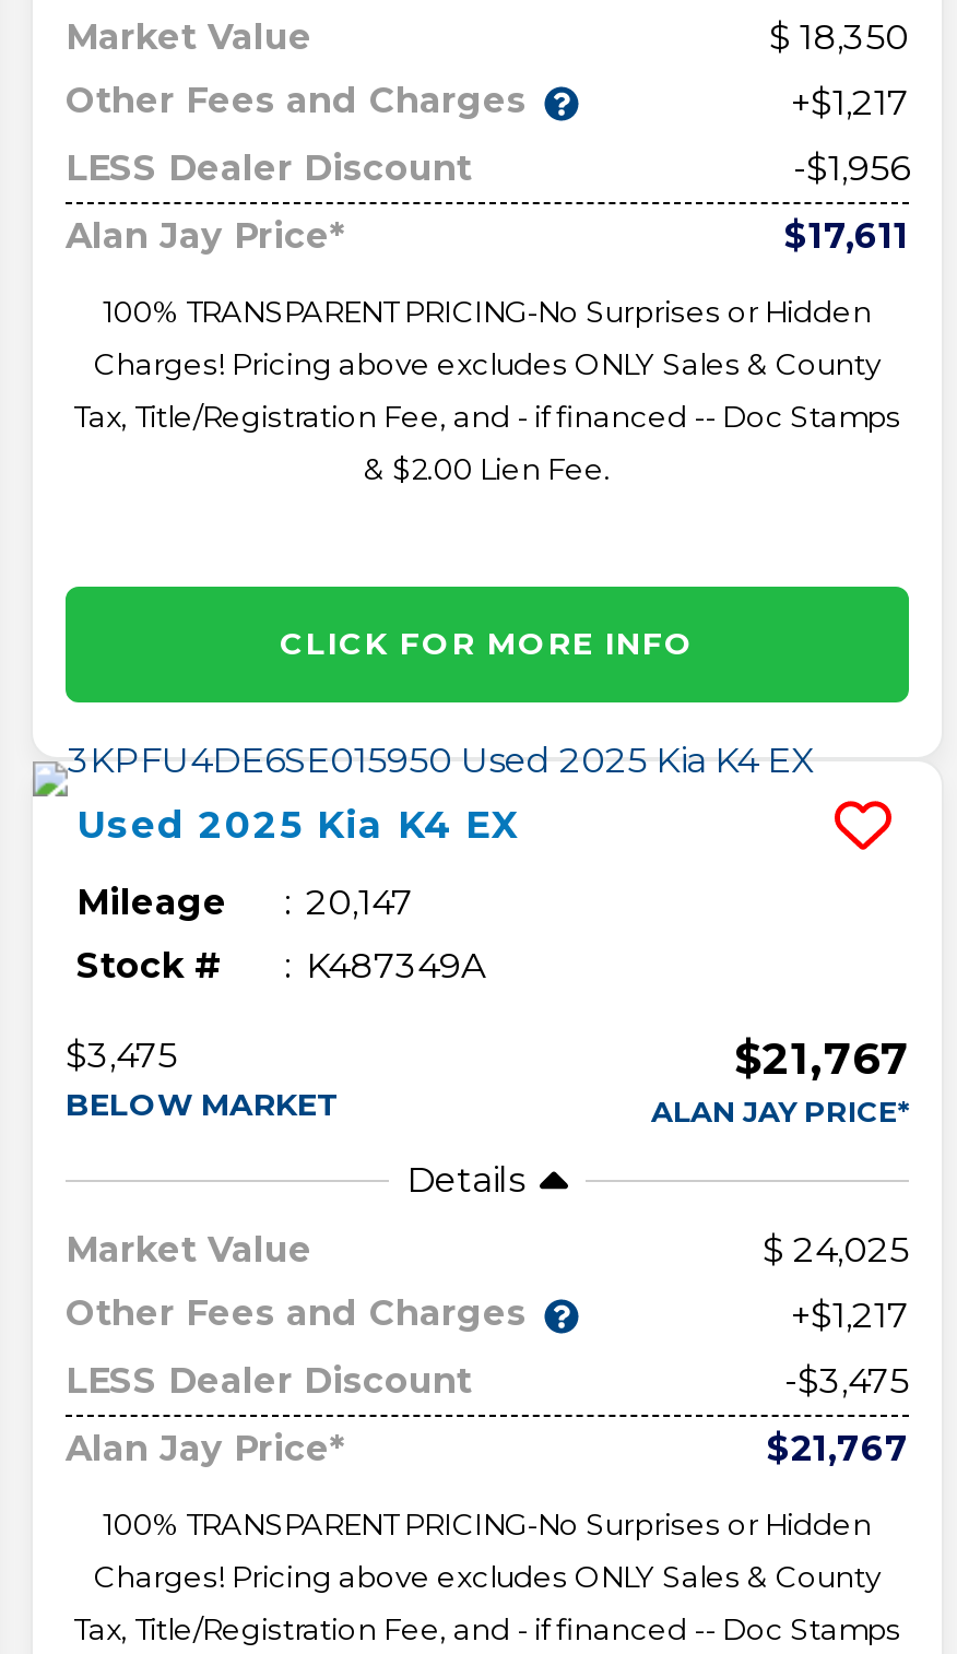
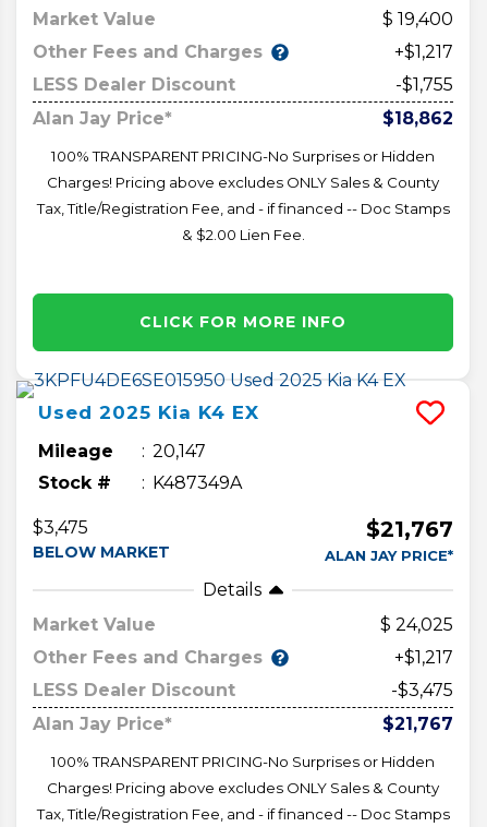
[791,15,909,57] 18,350 -> [393,9,453,29] 19,400
[793,146,909,188] -$1,956 -> [395,74,453,95] -$1,755
[784,214,909,255] $17,611 -> [382,108,453,129] $18,862

